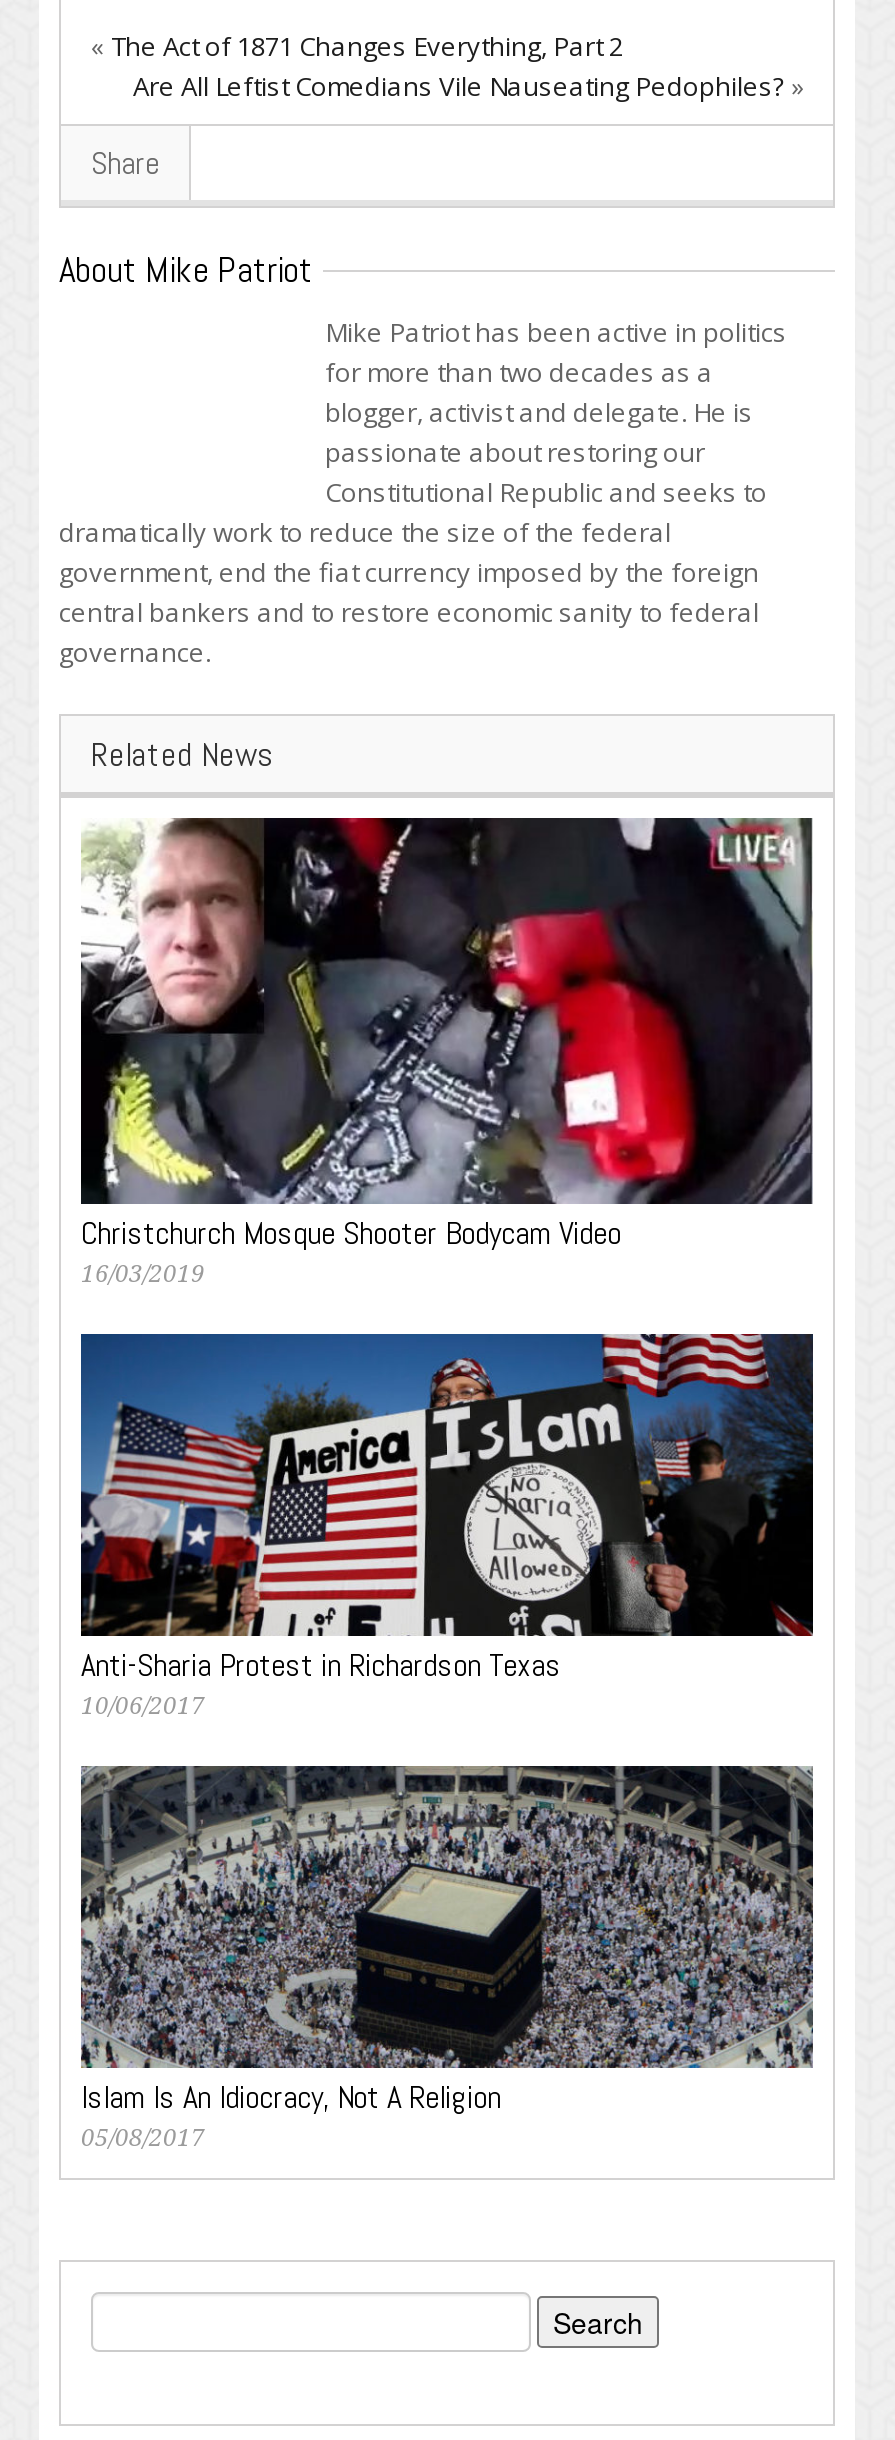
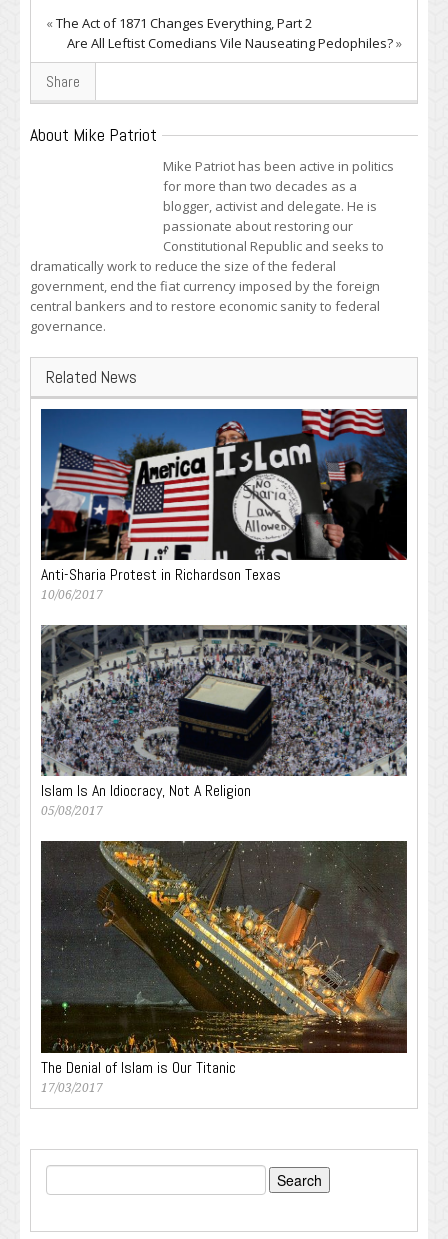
[79,815,815,1288] [image] | Christchurch Mosque Shooter Bodycam Video | 16/03/2019 -> none
moved [79,1329,815,2152] -> [40,407,408,818]: [image] | Anti-Sharia Protest in Richardson Texas | 10/06/2017 | Islam Is An Idiocracy, Not A Religion | 05/08/2017
none -> [40,840,408,1095] [image] | The Denial of Islam is Our Titanic | 17/03/2017

